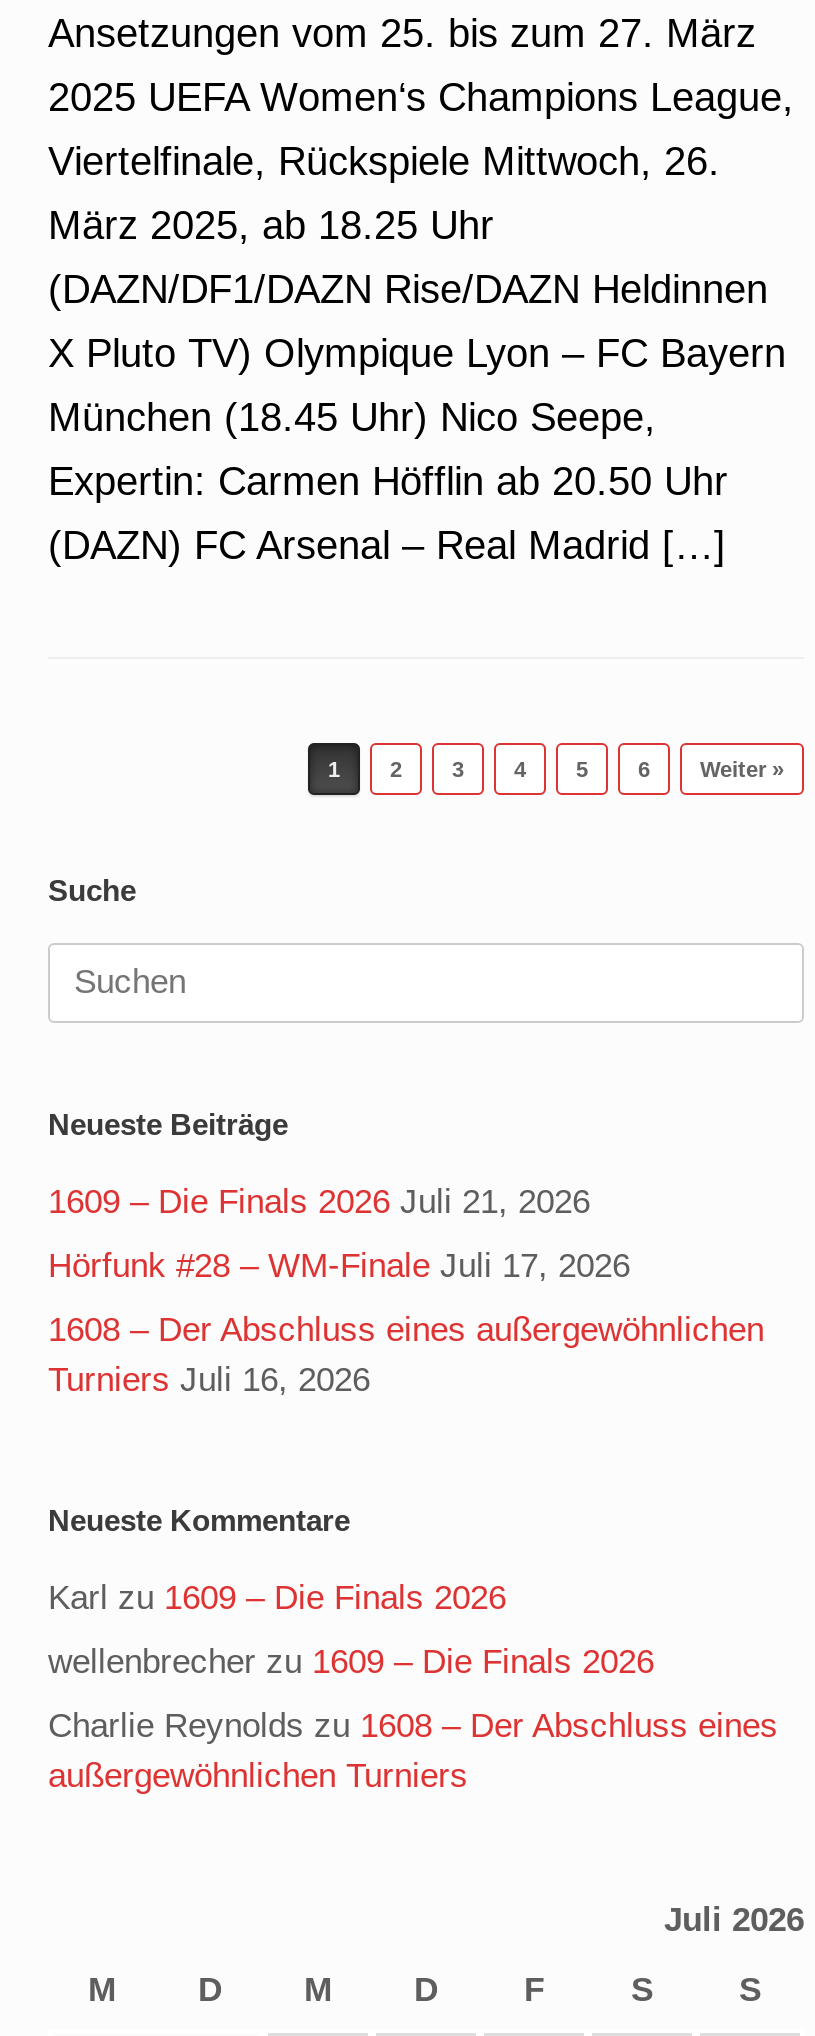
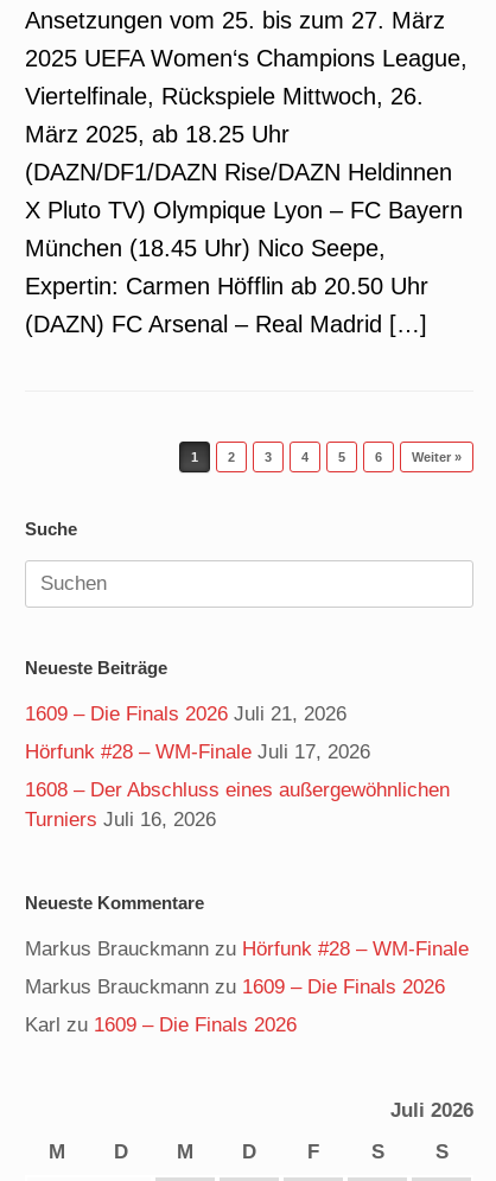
none -> [25,938,469,998] Markus Brauckmann zu Hörfunk #28 – WM-Finale | Markus Brauckmann zu 1609 – Die Finals 2026
moved [48,1579,506,1617] -> [25,1014,297,1036]: Karl zu 1609 – Die Finals 2026
[48,1643,778,1795] wellenbrecher zu 1609 – Die Finals 2026 | Charlie Reynolds zu 1608 – Der Abschluss eines | außergewöhnlichen Turniers -> none

